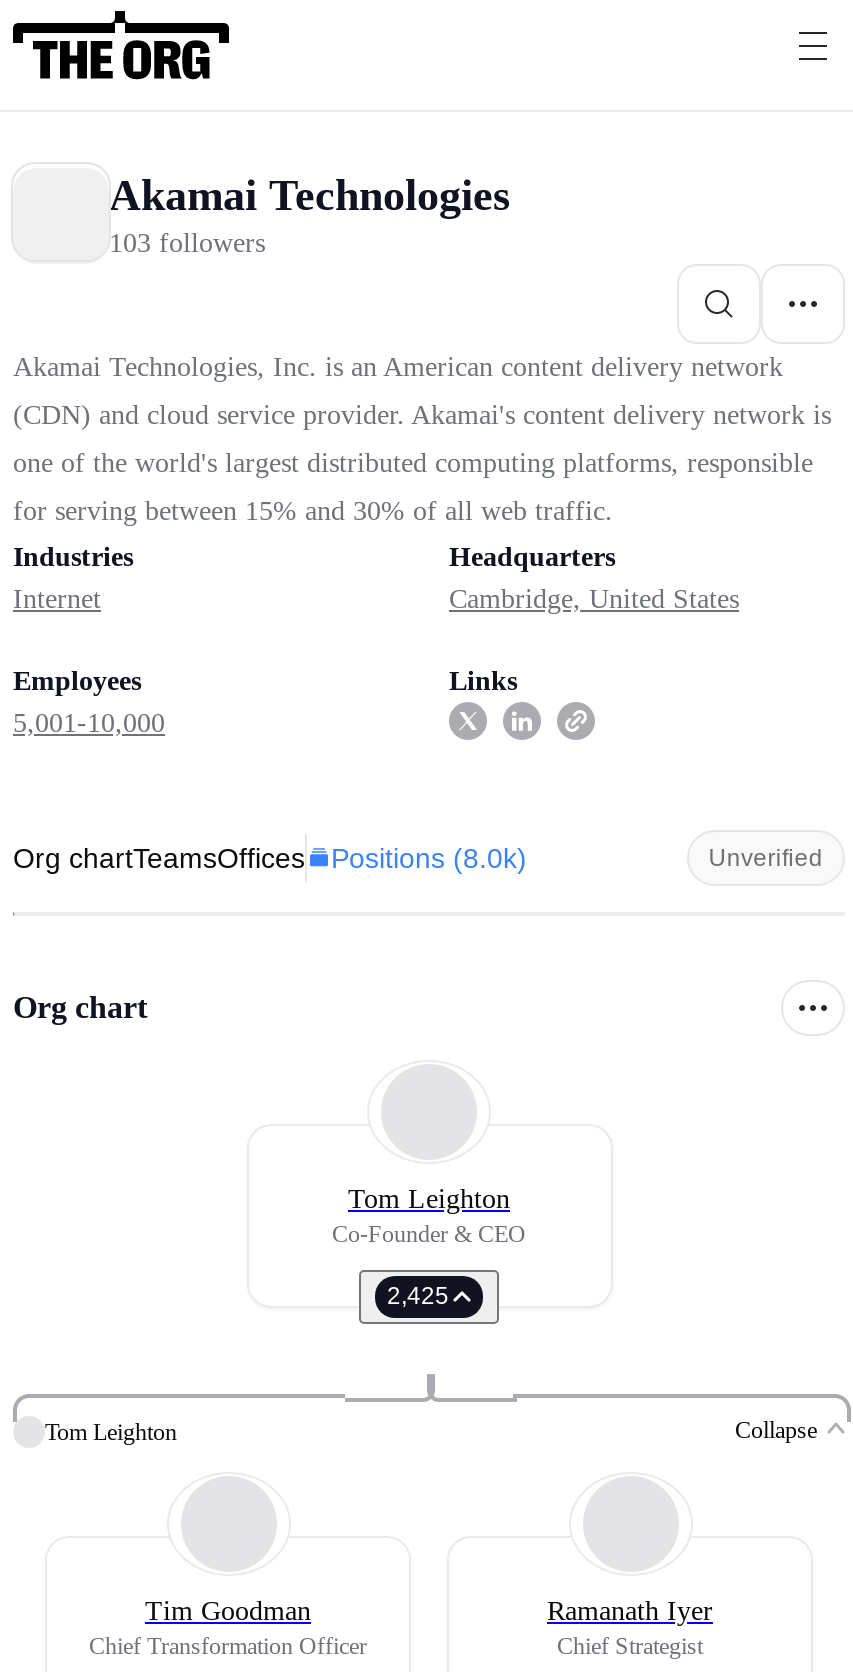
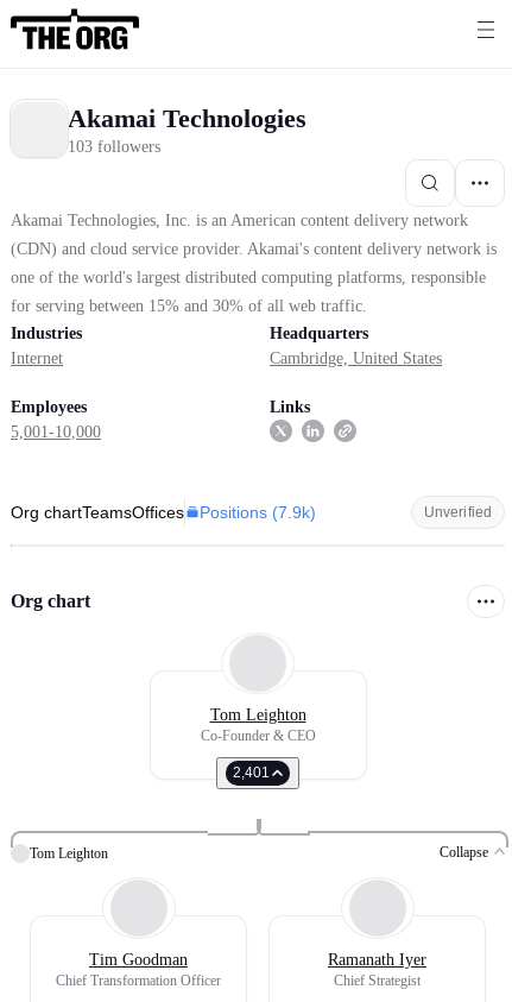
[13,842,527,874] Org chartTeamsOffices Positions (8.0k) -> [11,503,316,522] Org chartTeamsOffices Positions (7.9k)
[387,1282,449,1310] 2,425 -> [233,764,270,781] 2,401

